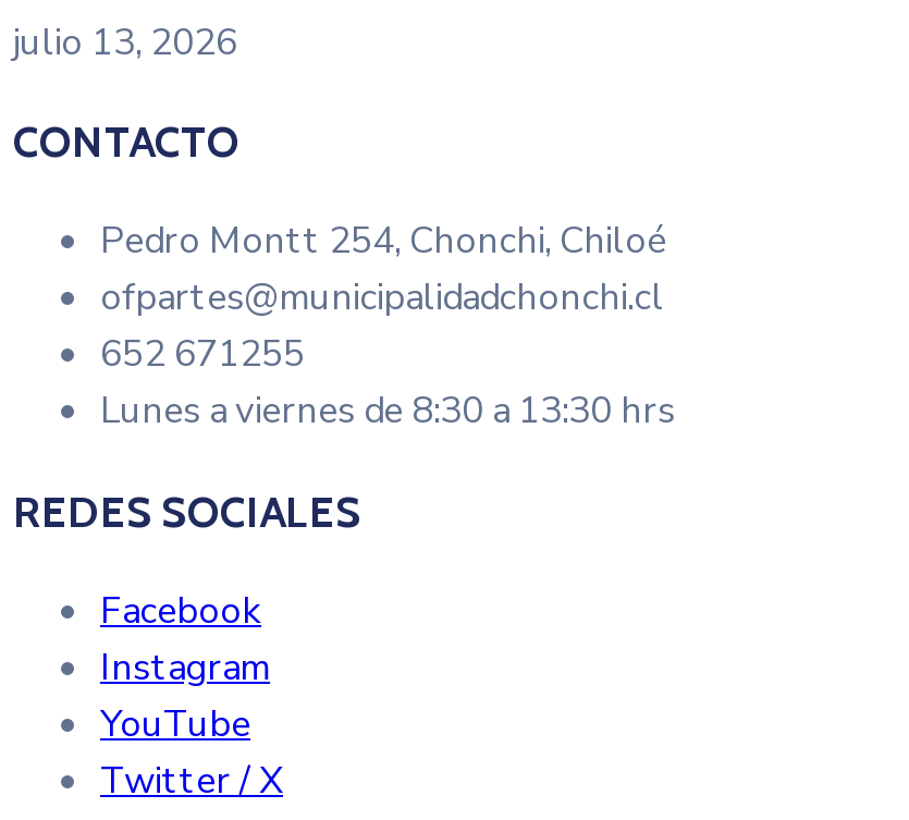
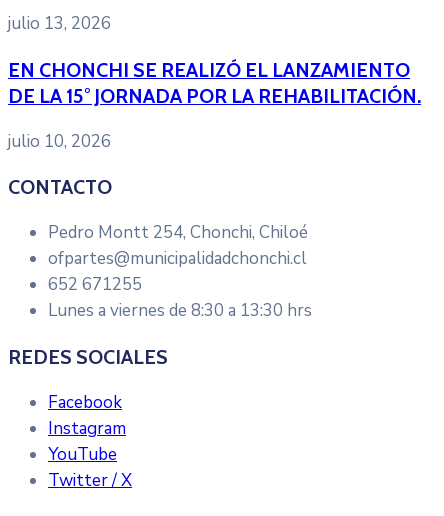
none -> [8,58,421,152] EN CHONCHI SE REALIZÓ EL LANZAMIENTO | DE LA 15° JORNADA POR LA REHABILITACIÓN. | julio 10, 2026

